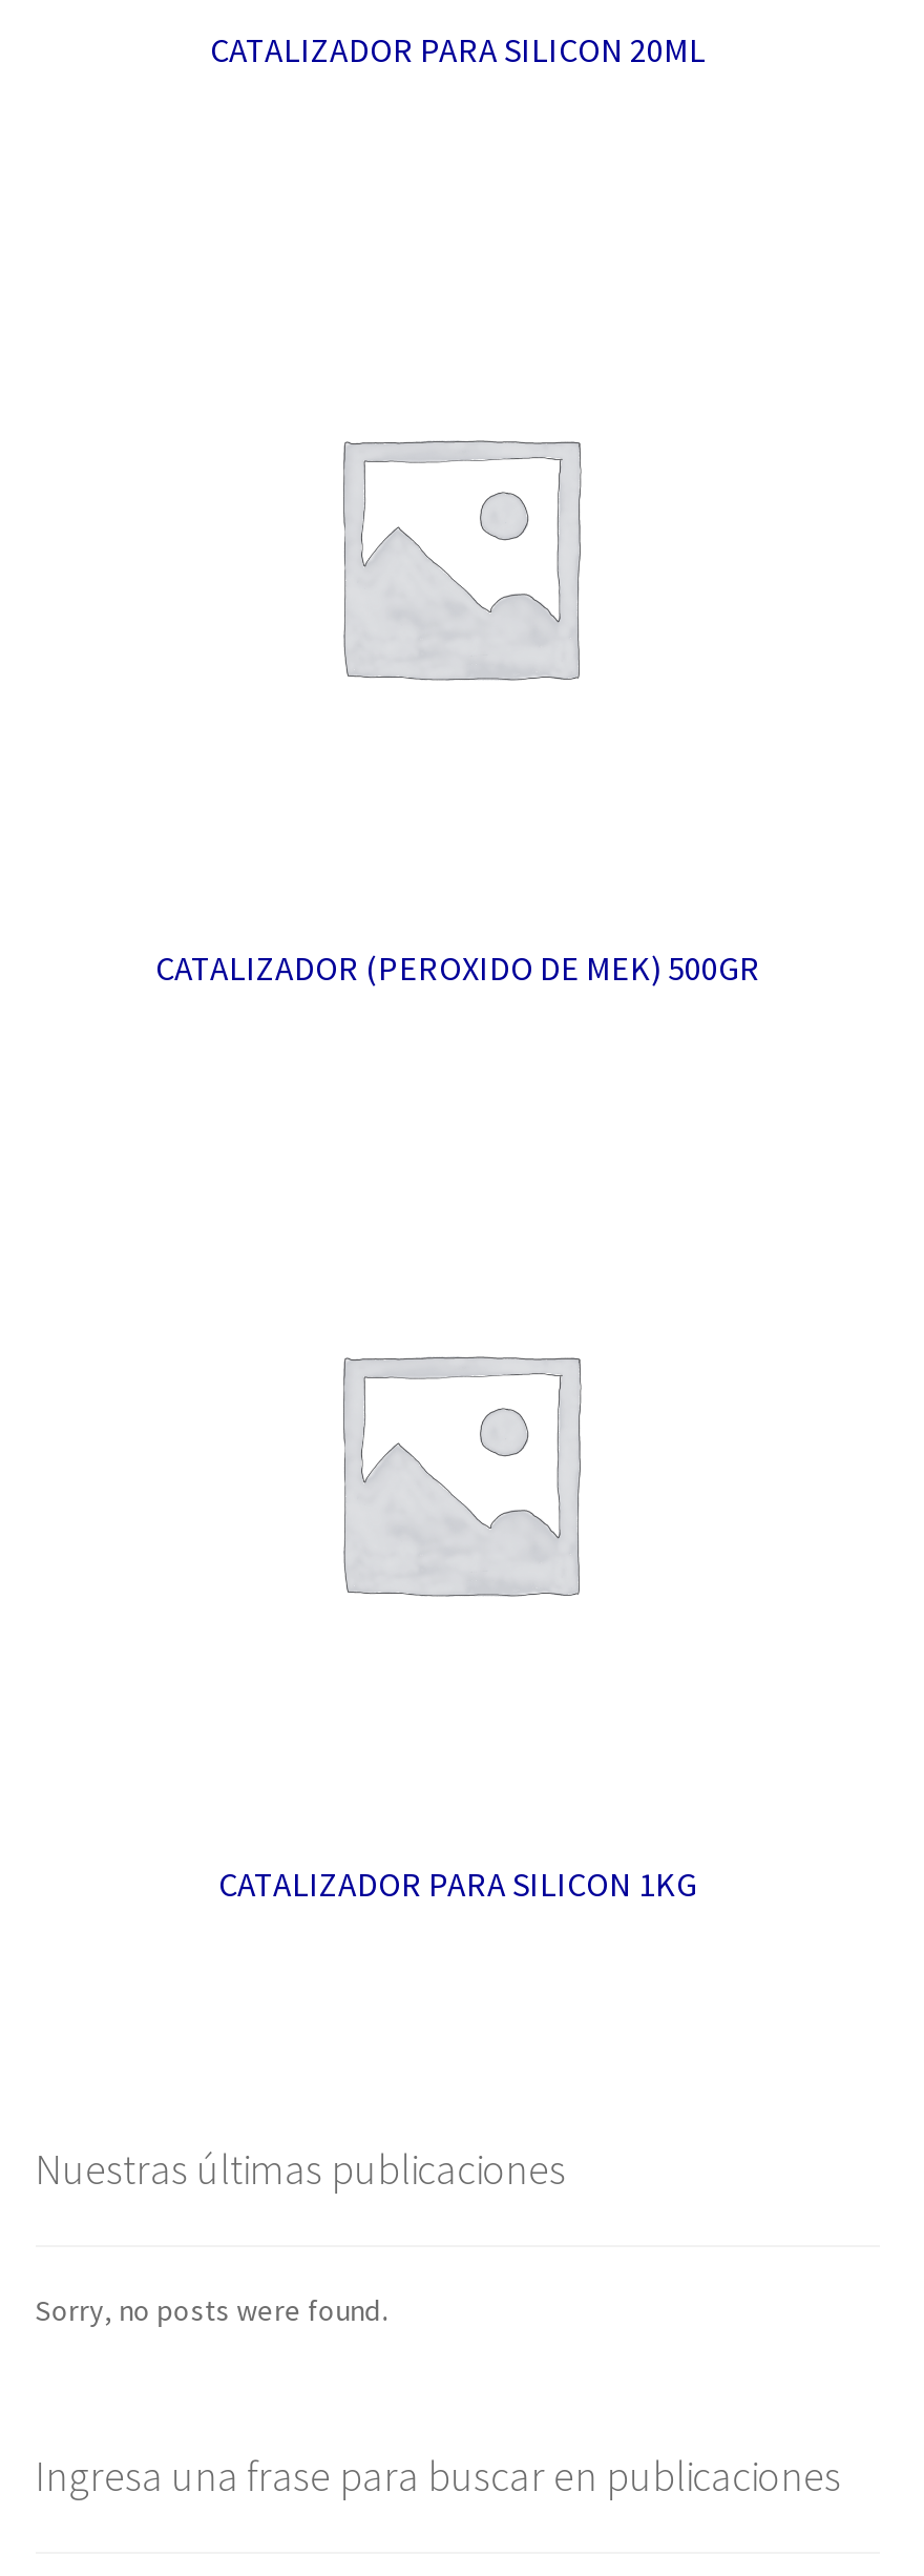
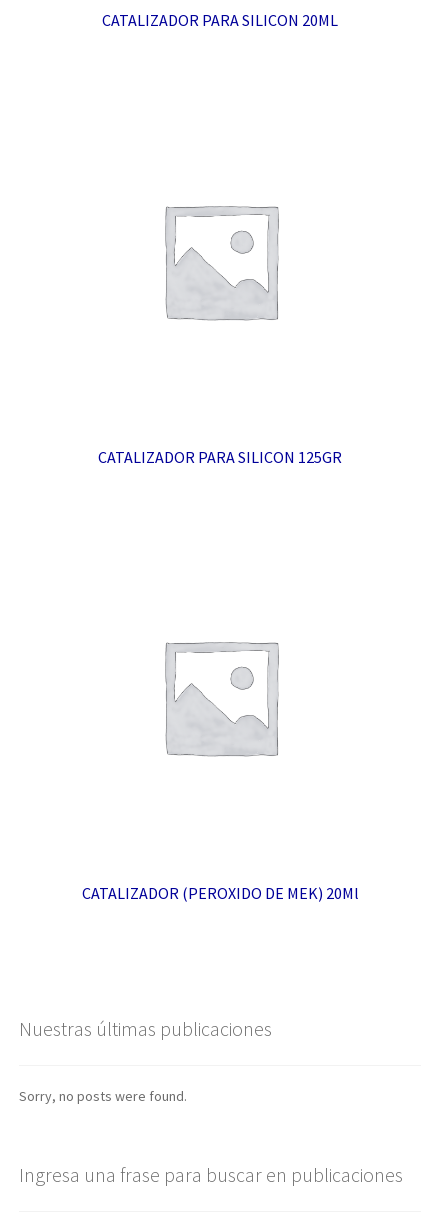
[155,946,760,988] CATALIZADOR (PEROXIDO DE MEK) 500GR -> [98,446,342,466] CATALIZADOR PARA SILICON 125GR
[218,1863,697,1905] CATALIZADOR PARA SILICON 1KG -> [81,883,358,903] CATALIZADOR (PEROXIDO DE MEK) 20Ml

